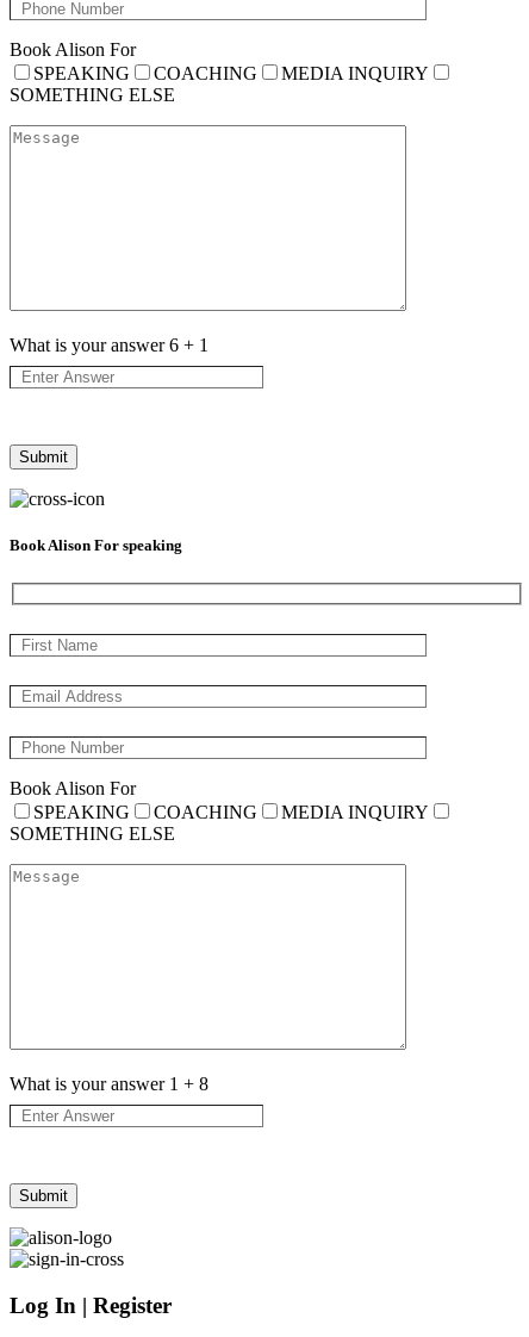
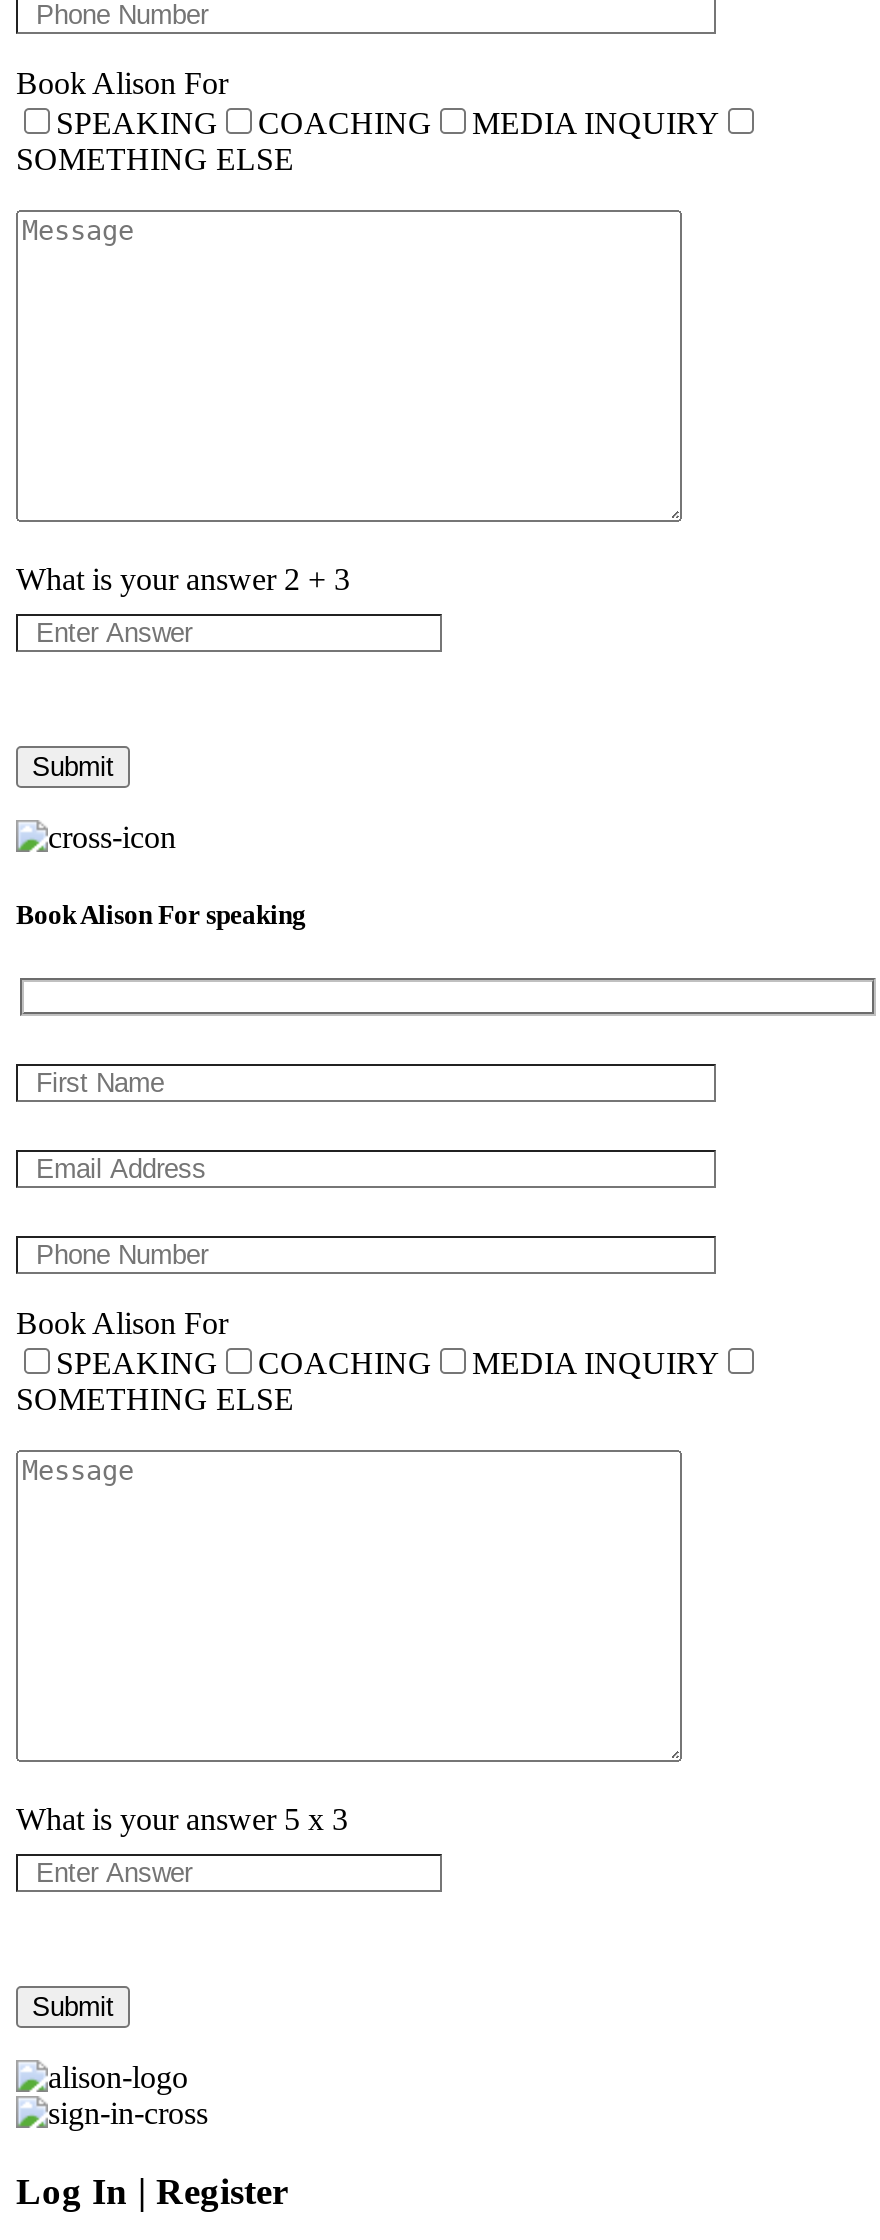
[10,335,209,355] What is your answer 6 + 1 -> [16,563,350,597] What is your answer 2 + 3
[10,1074,209,1094] What is your answer 1 + 8 -> [16,1802,348,1836] What is your answer 5 x 3

